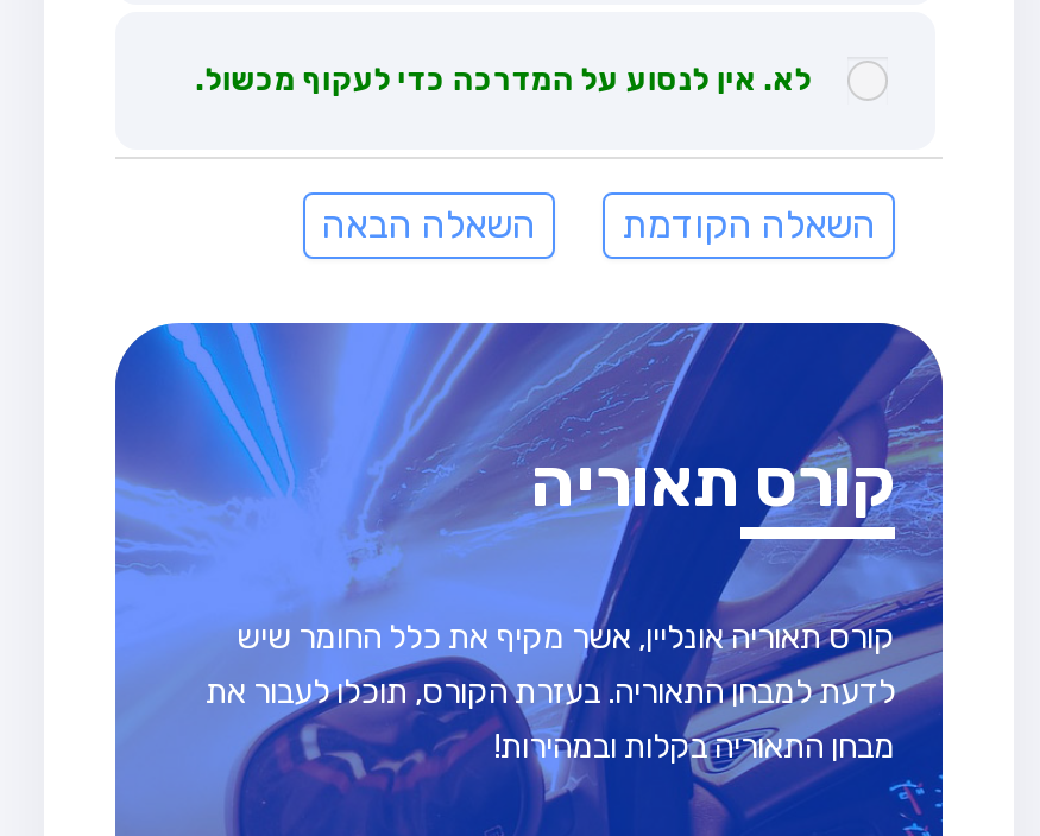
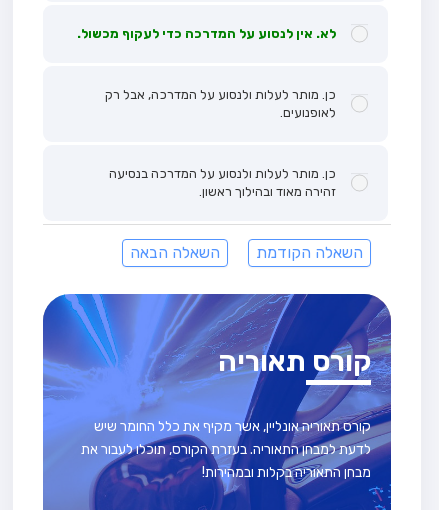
none -> [105,87,336,120] כן. מותר לעלות ולנסוע על המדרכה, אבל רק | לאופנועים.
none -> [109,166,336,199] כן. מותר לעלות ולנסוע על המדרכה בנסיעה | זהירה מאוד ובהילוך ראשון.

